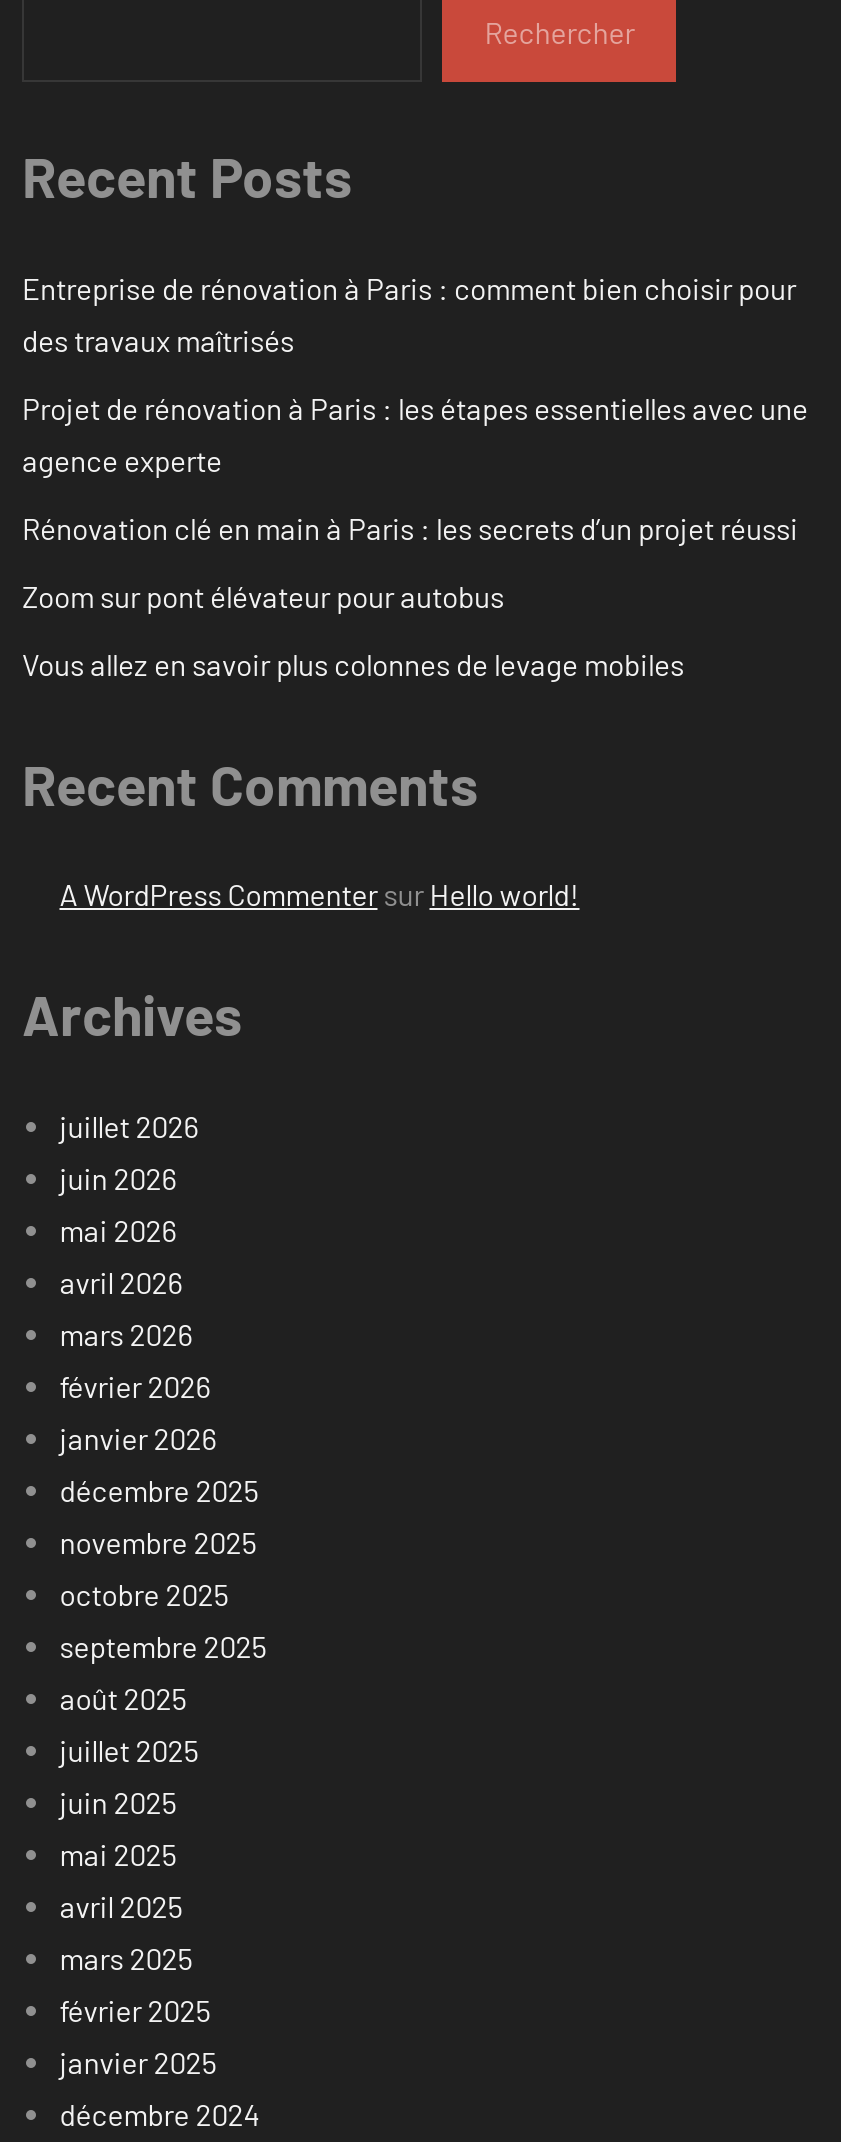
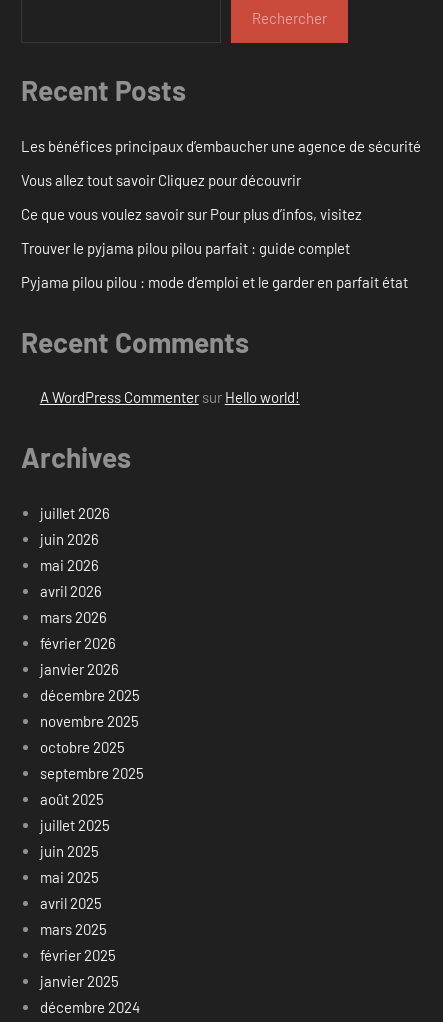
[22,270,796,358] Entreprise de rénovation à Paris : comment bien choisir pour | des travaux maîtrisés -> [21,137,421,155] Les bénéfices principaux d’embaucher une agence de sécurité
[22,390,808,478] Projet de rénovation à Paris : les étapes essentielles avec une | agence experte -> [21,171,301,189] Vous allez tout savoir Cliquez pour découvrir
[22,510,798,546] Rénovation clé en main à Paris : les secrets d’un projet réussi -> [21,205,362,223] Ce que vous voulez savoir sur Pour plus d’infos, visitez
[22,578,504,614] Zoom sur pont élévateur pour autobus -> [21,239,350,257] Trouver le pyjama pilou pilou parfait : guide complet
[22,646,684,682] Vous allez en savoir plus colonnes de levage mobiles -> [21,273,408,291] Pyjama pilou pilou : mode d’emploi et le garder en parfait état

